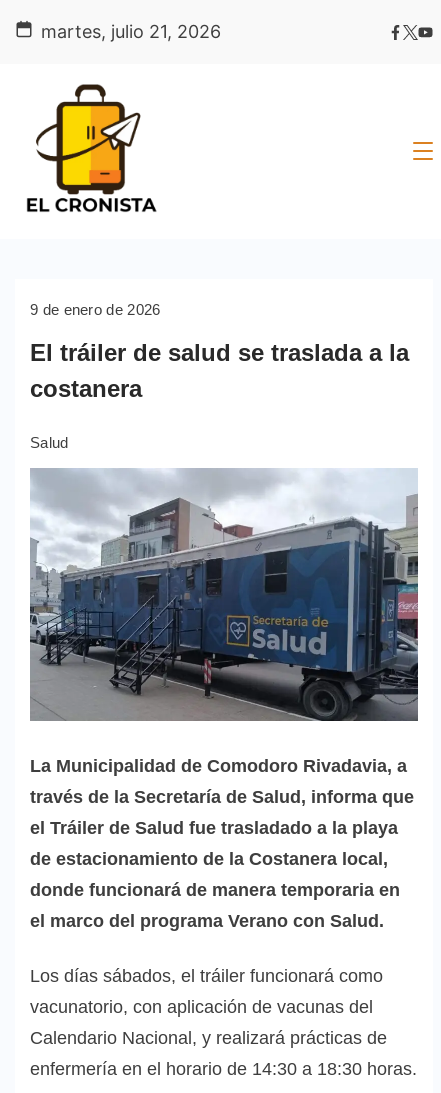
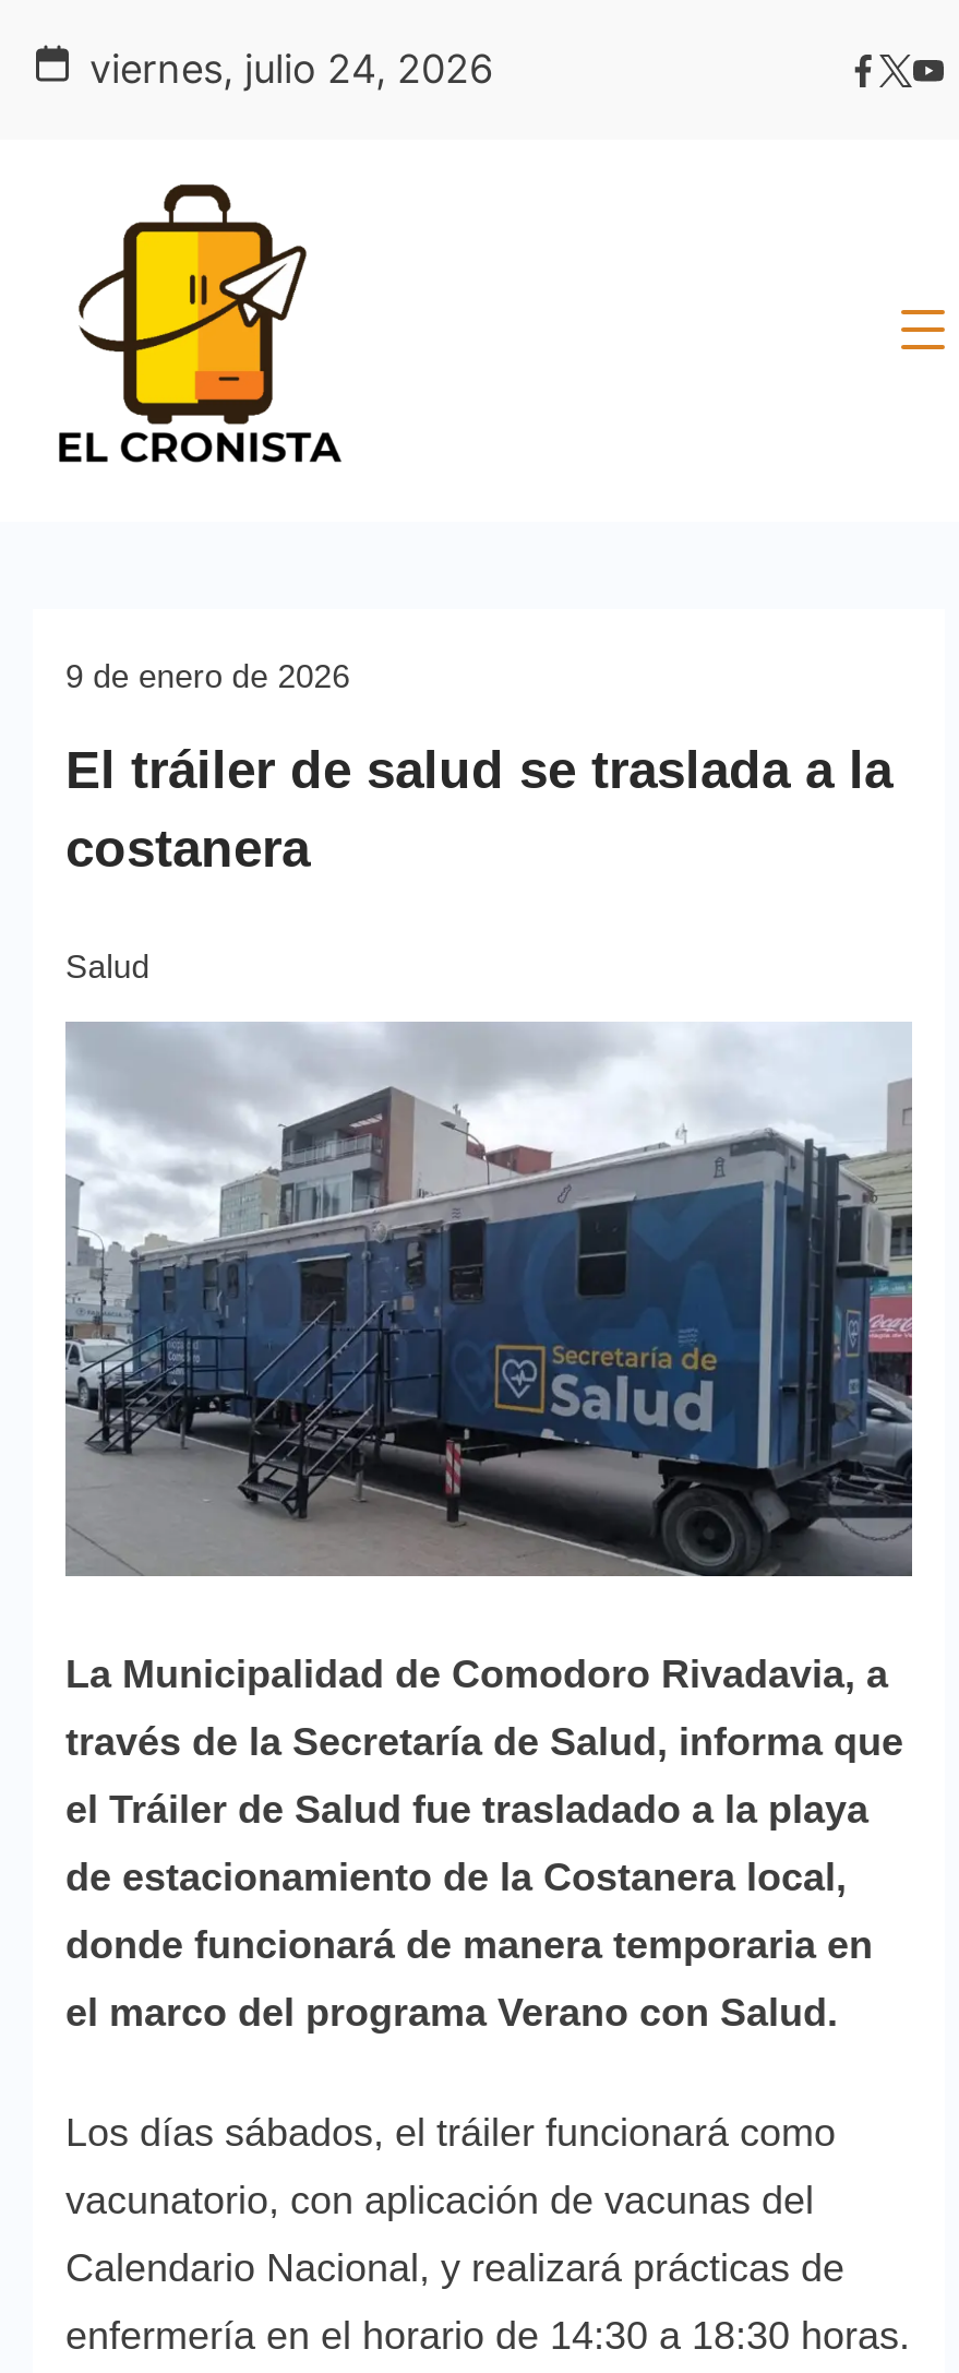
[41,21,221,42] martes, julio 21, 2026 -> [89,46,493,92] viernes, julio 24, 2026

